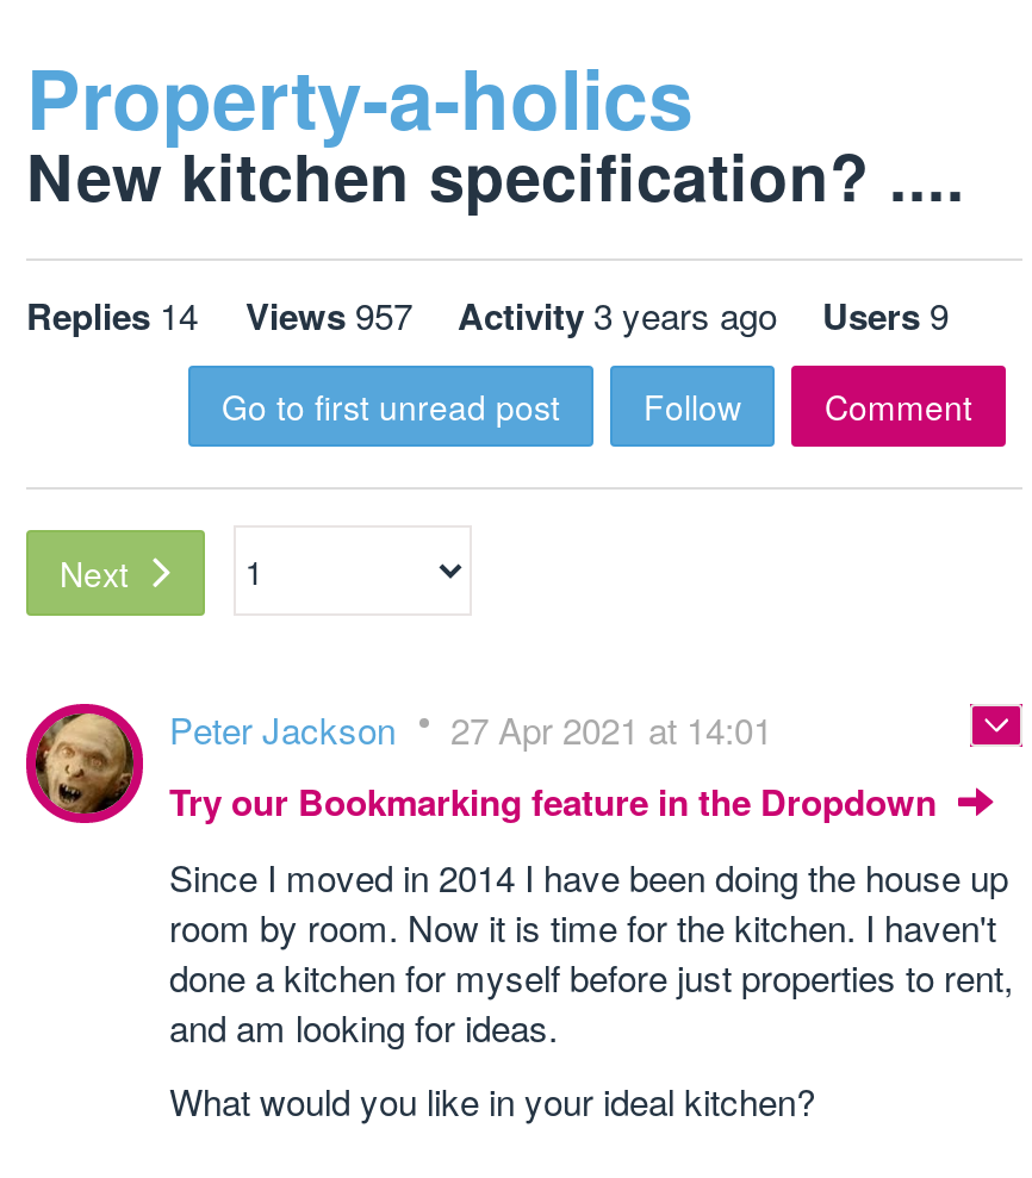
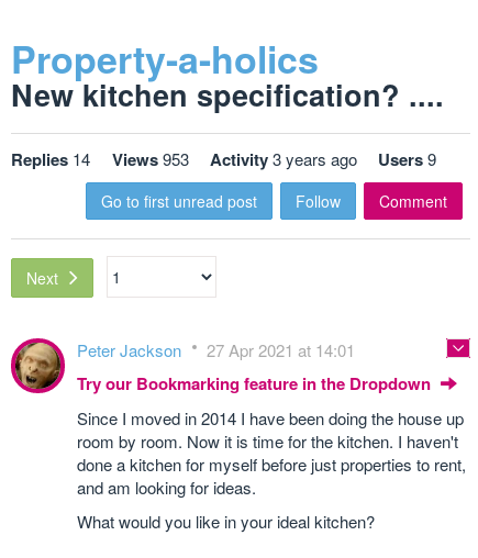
[26,289,949,342] Replies 14 Views 957 Activity 3 years ago Users 9 -> [11,147,436,171] Replies 14 Views 953 Activity 3 years ago Users 9

